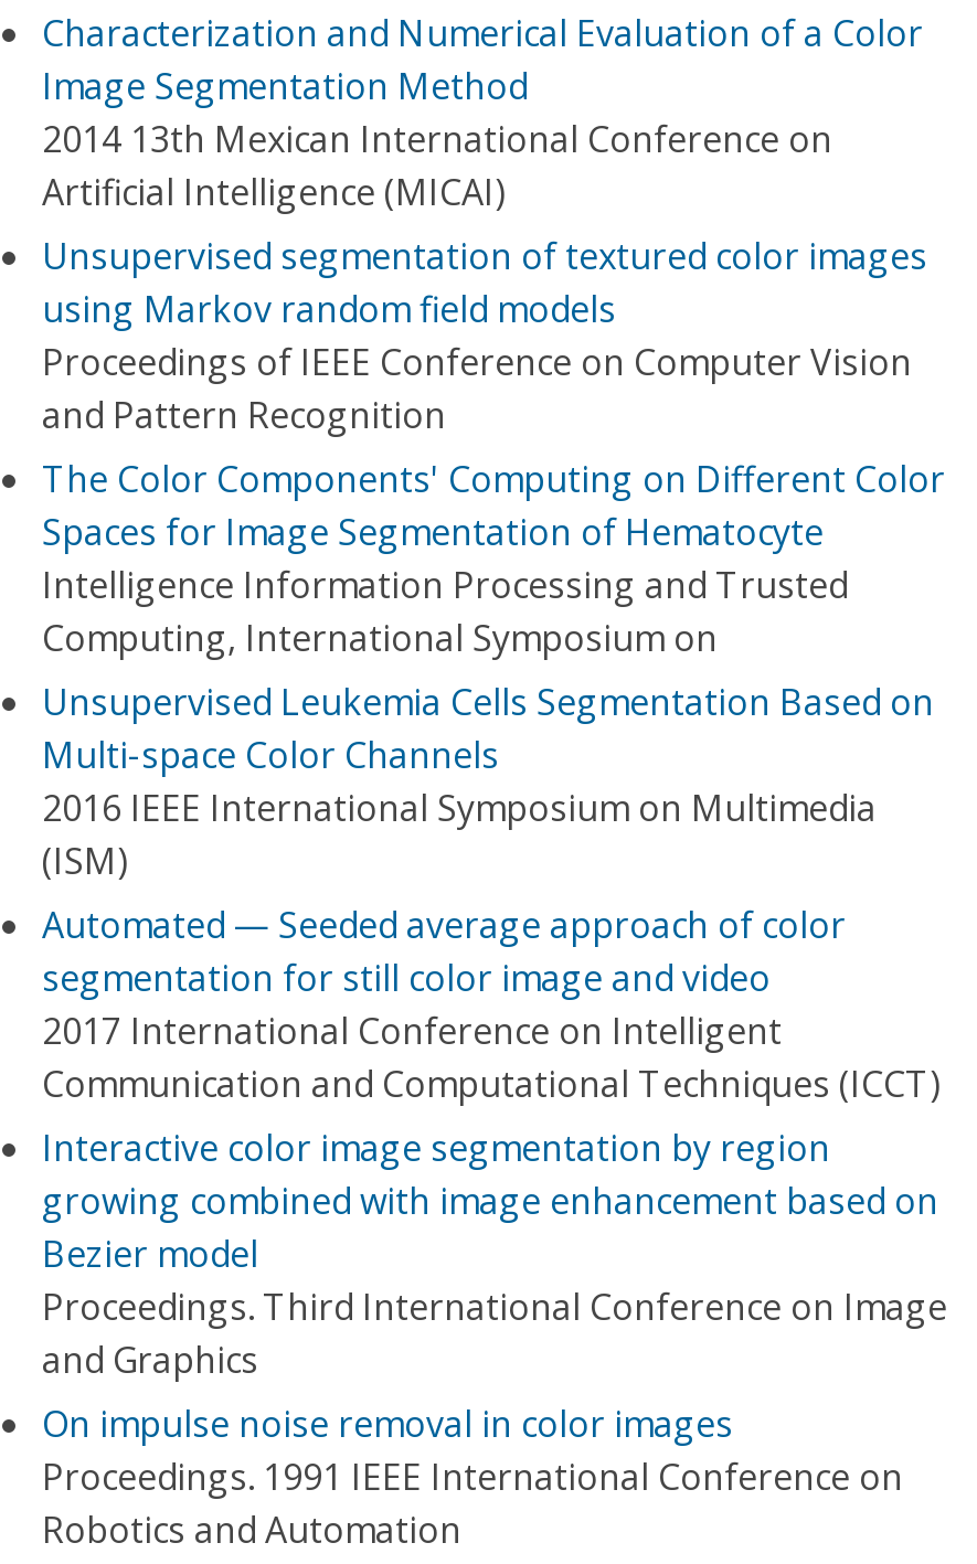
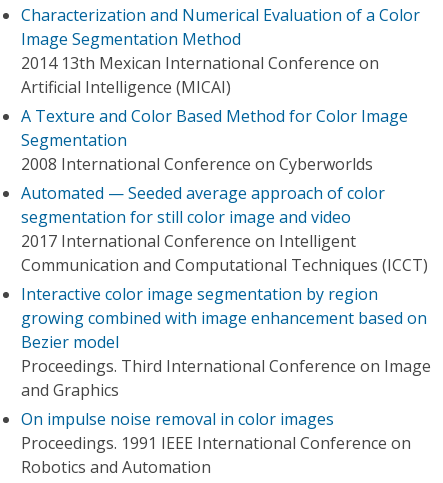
[42,232,945,885] Unsupervised segmentation of textured color images | using Markov random field models | Proceedings of IEEE Conference on Computer Vision | and Pattern Recognition | The Color Components' Computing on Different Color | Spaces for Image Segmentation of Hematocyte | Intelligence Information Processing and Trusted | Computing, International Symposium on | Unsupervised Leukemia Cells Segmentation Based on | Multi-space Color Channels | 2016 IEEE International Symposium on Multimedia | (ISM) -> [21,105,408,175] A Texture and Color Based Method for Color Image | Segmentation | 2008 International Conference on Cyberworlds

